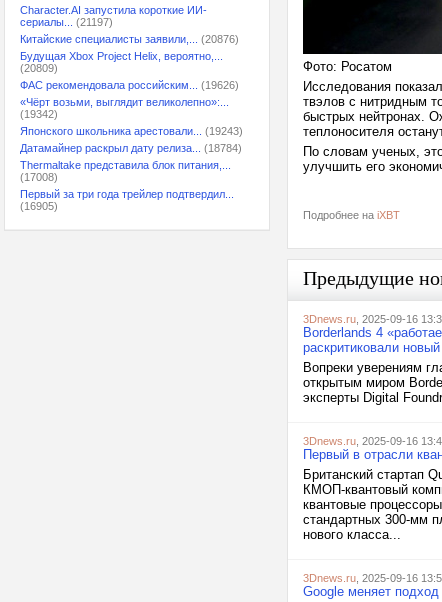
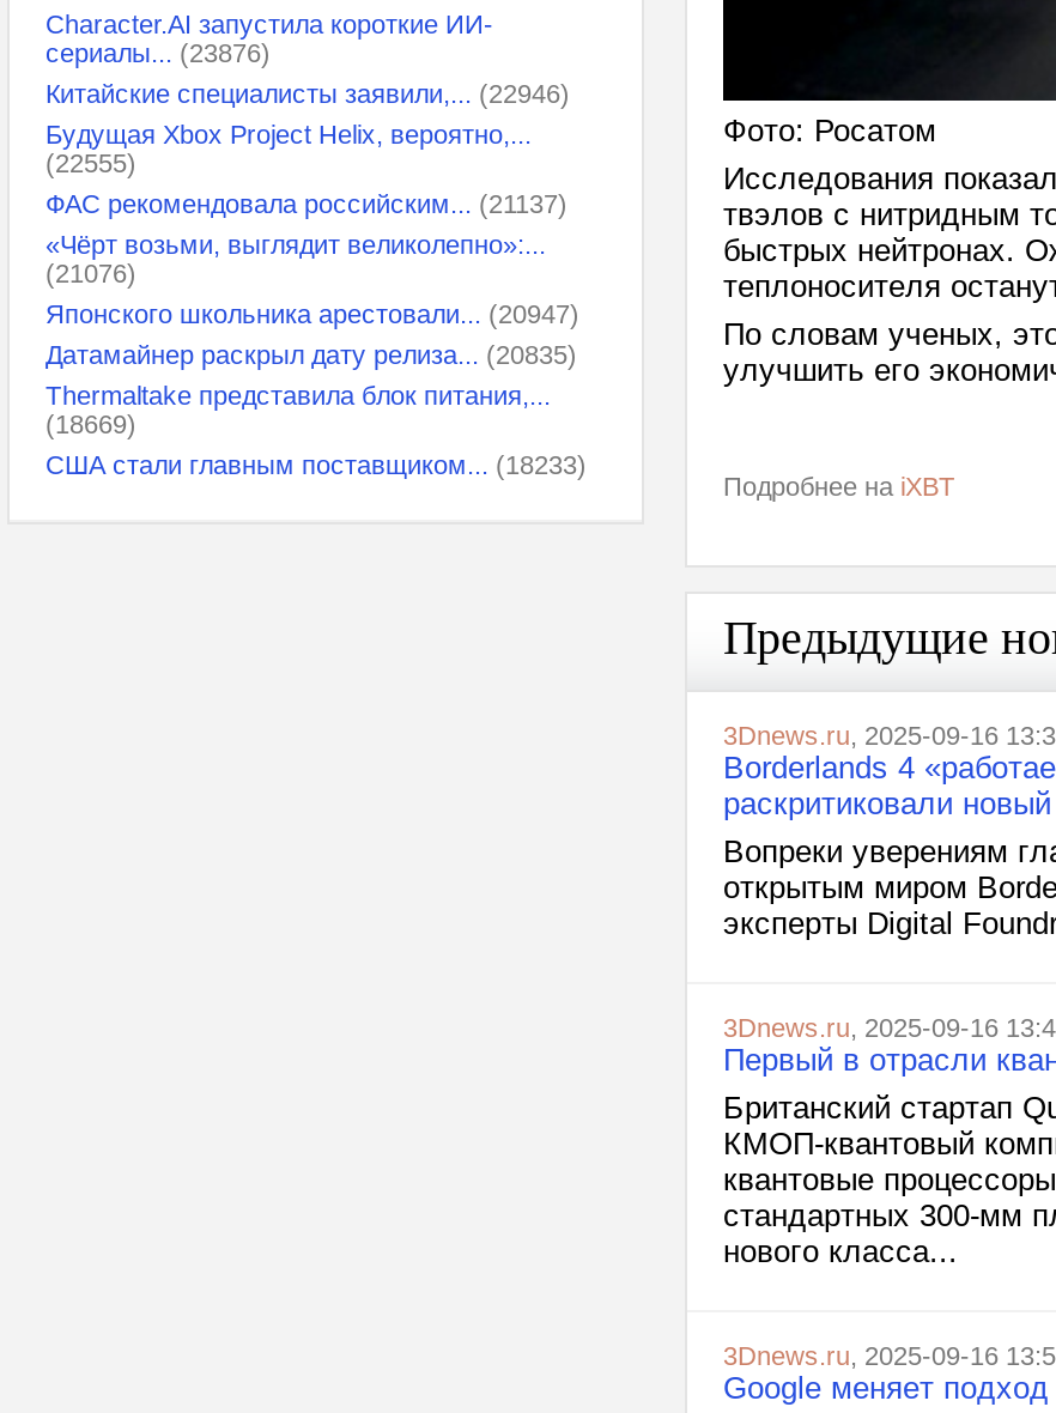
[20,16,113,28] сериалы... (21197) -> [45,38,271,67] сериалы... (23876)
[20,33,239,45] Китайские специалисты заявили,... (20876) -> [45,79,570,108] Китайские специалисты заявили,... (22946)
[20,62,58,74] (20809) -> [45,148,136,177] (22555)
[20,79,239,91] ФАС рекомендовала российским... (19626) -> [45,189,568,218] ФАС рекомендовала российским... (21137)
[20,108,58,120] (19342) -> [45,259,136,287] (21076)
[20,125,243,137] Японского школьника арестовали... (19243) -> [45,299,579,328] Японского школьника арестовали... (20947)
[20,142,242,154] Датамайнер раскрыл дату релиза... (18784) -> [45,340,577,369] Датамайнер раскрыл дату релиза... (20835)
[20,171,234,212] (17008) | Первый за три года трейлер подтвердил... | (16905) -> [45,410,587,479] (18669) | США стали главным поставщиком... (18233)

